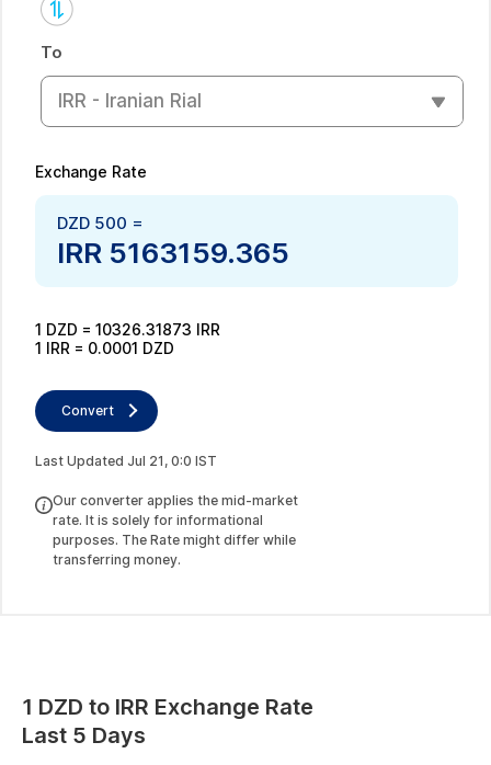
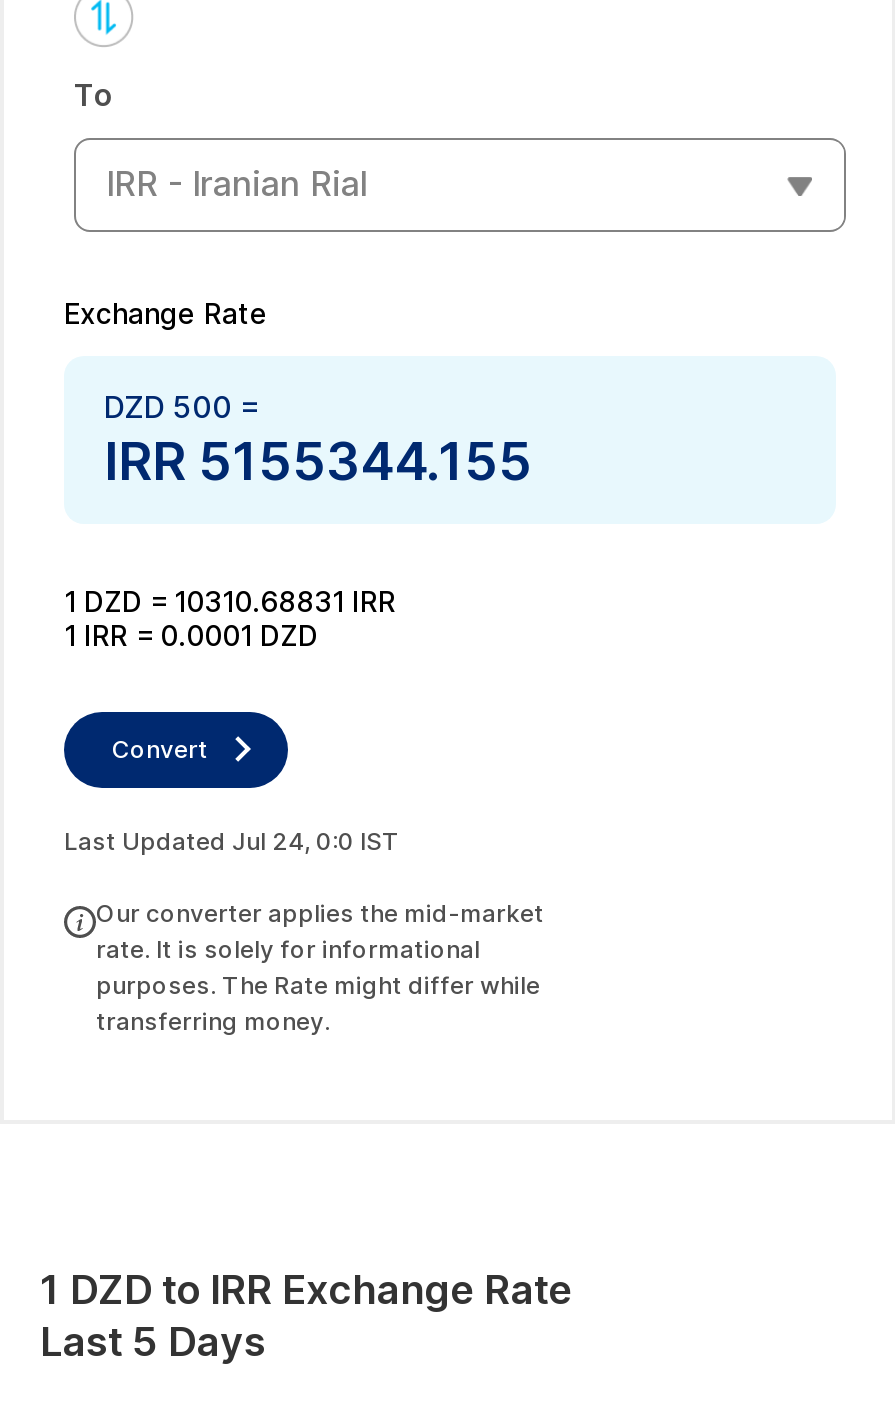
[57,235,289,269] IRR 5163159.365 -> [104,429,532,491] IRR 5155344.155
[35,319,220,338] 1 DZD = 10326.31873 IRR -> [64,583,396,617] 1 DZD = 10310.68831 IRR
[35,452,217,469] Last Updated Jul 21, 0:0 IST -> [64,825,400,855] Last Updated Jul 24, 0:0 IST

